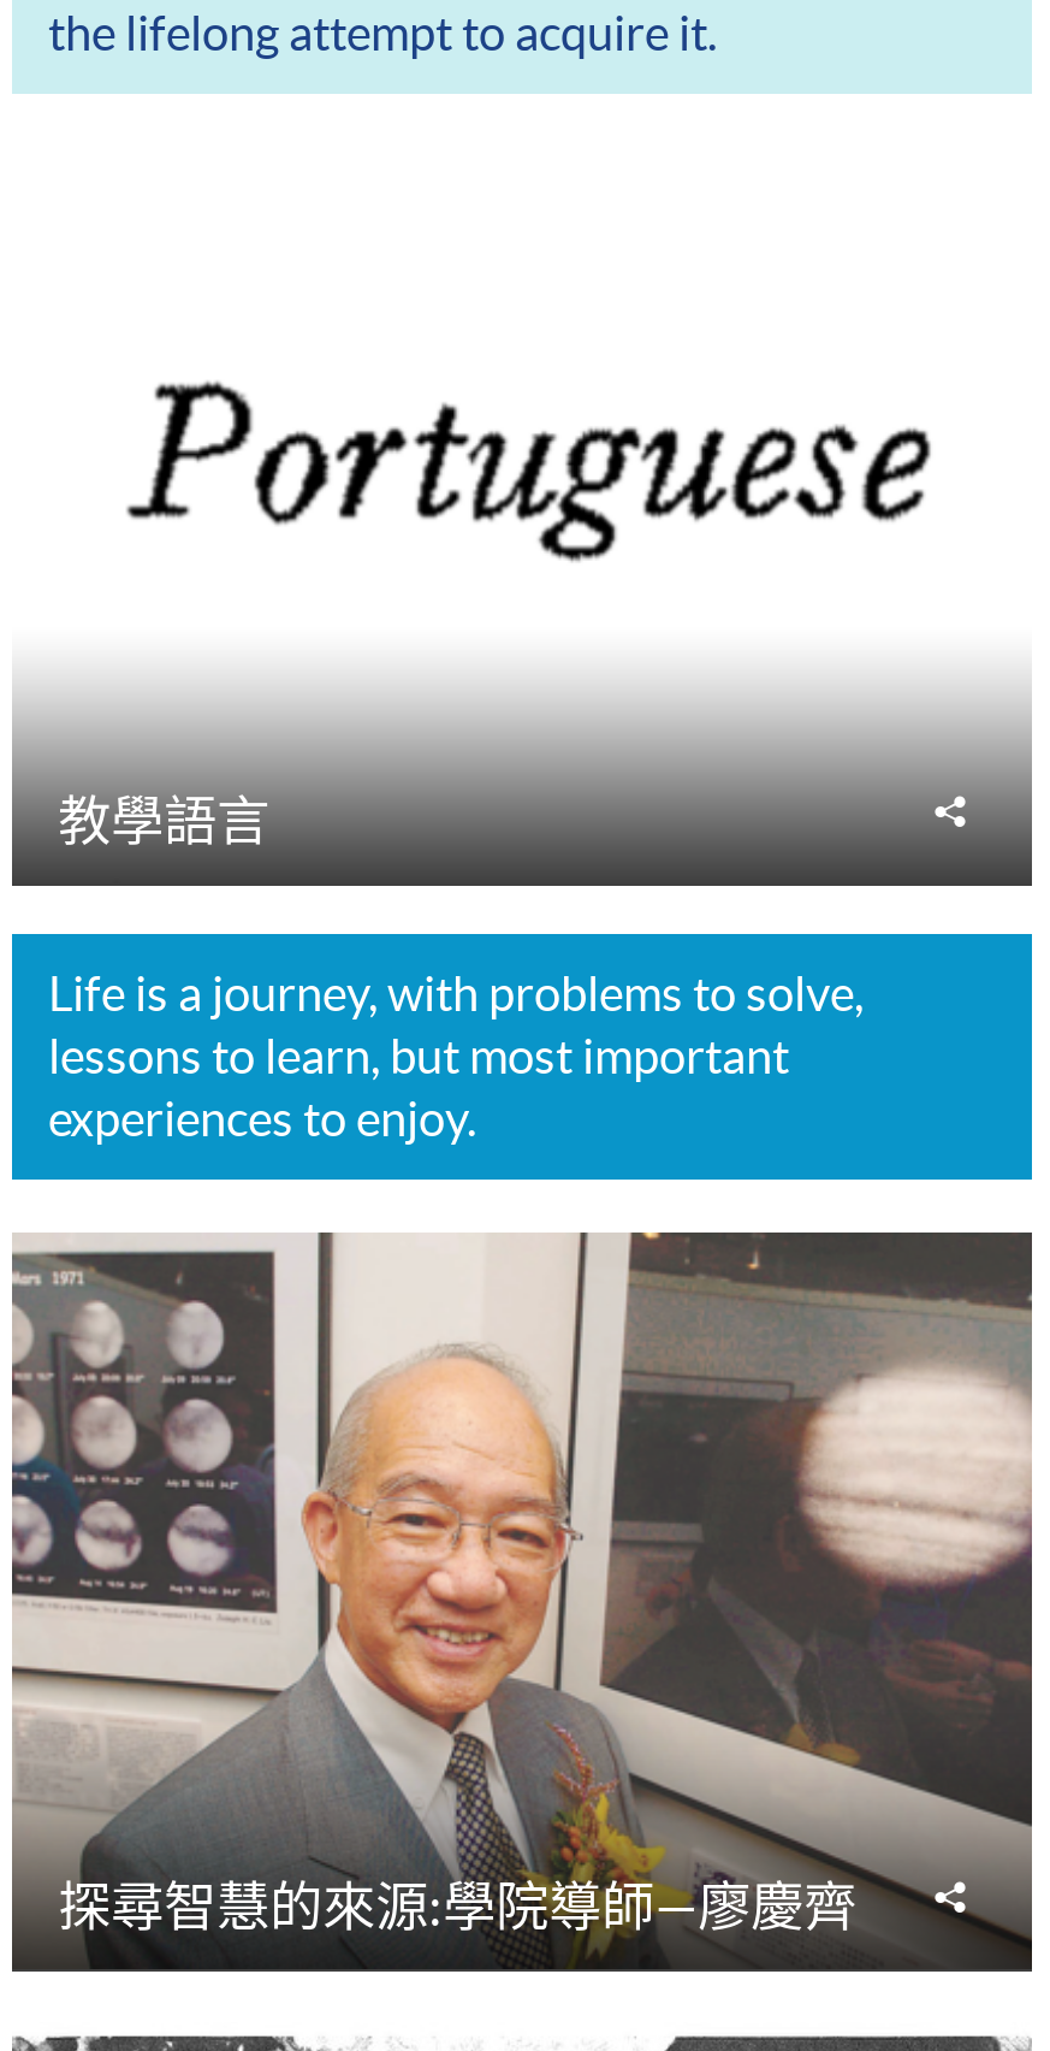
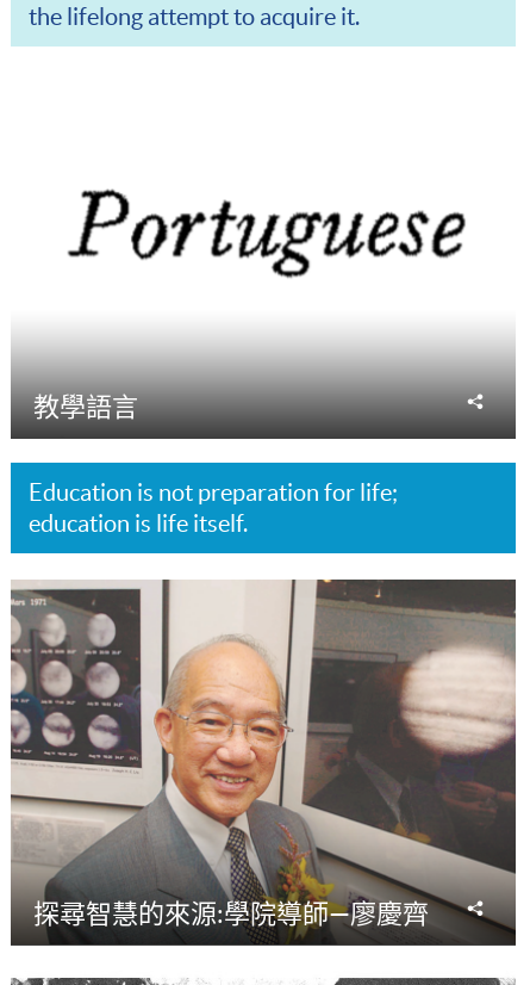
[48,969,864,1147] Life is a journey, with problems to solve, | lessons to learn, but most important | experiences to enjoy. -> [29,480,398,537] Education is not preparation for life; | education is life itself.

